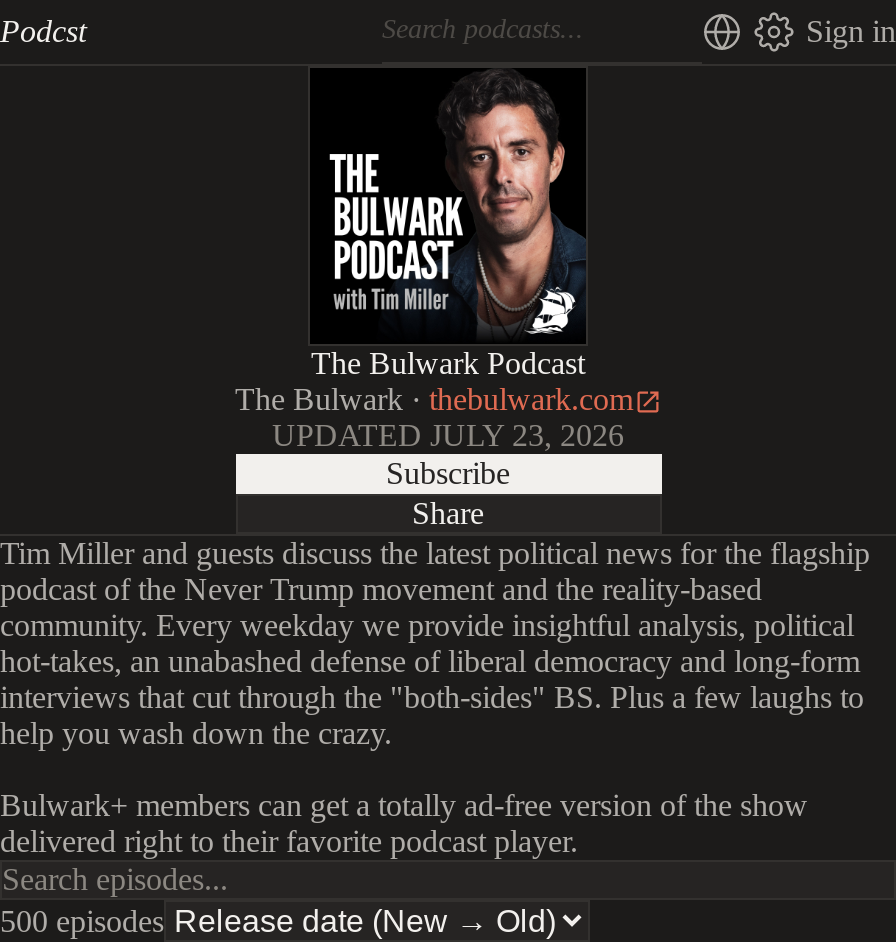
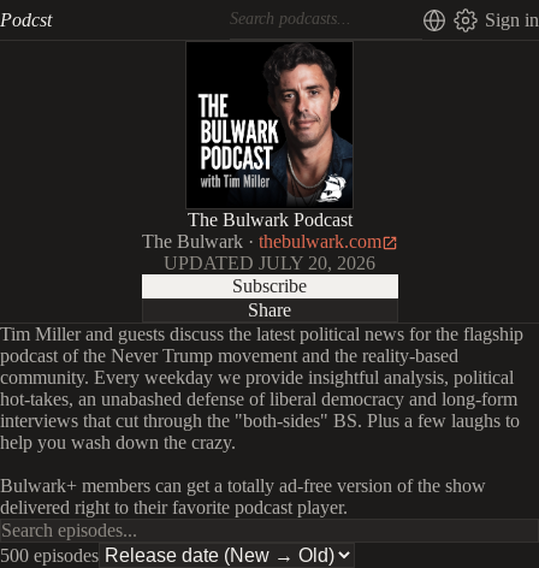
[272,418,624,452] UPDATED JULY 23, 2026 -> [164,253,375,273] UPDATED JULY 20, 2026

